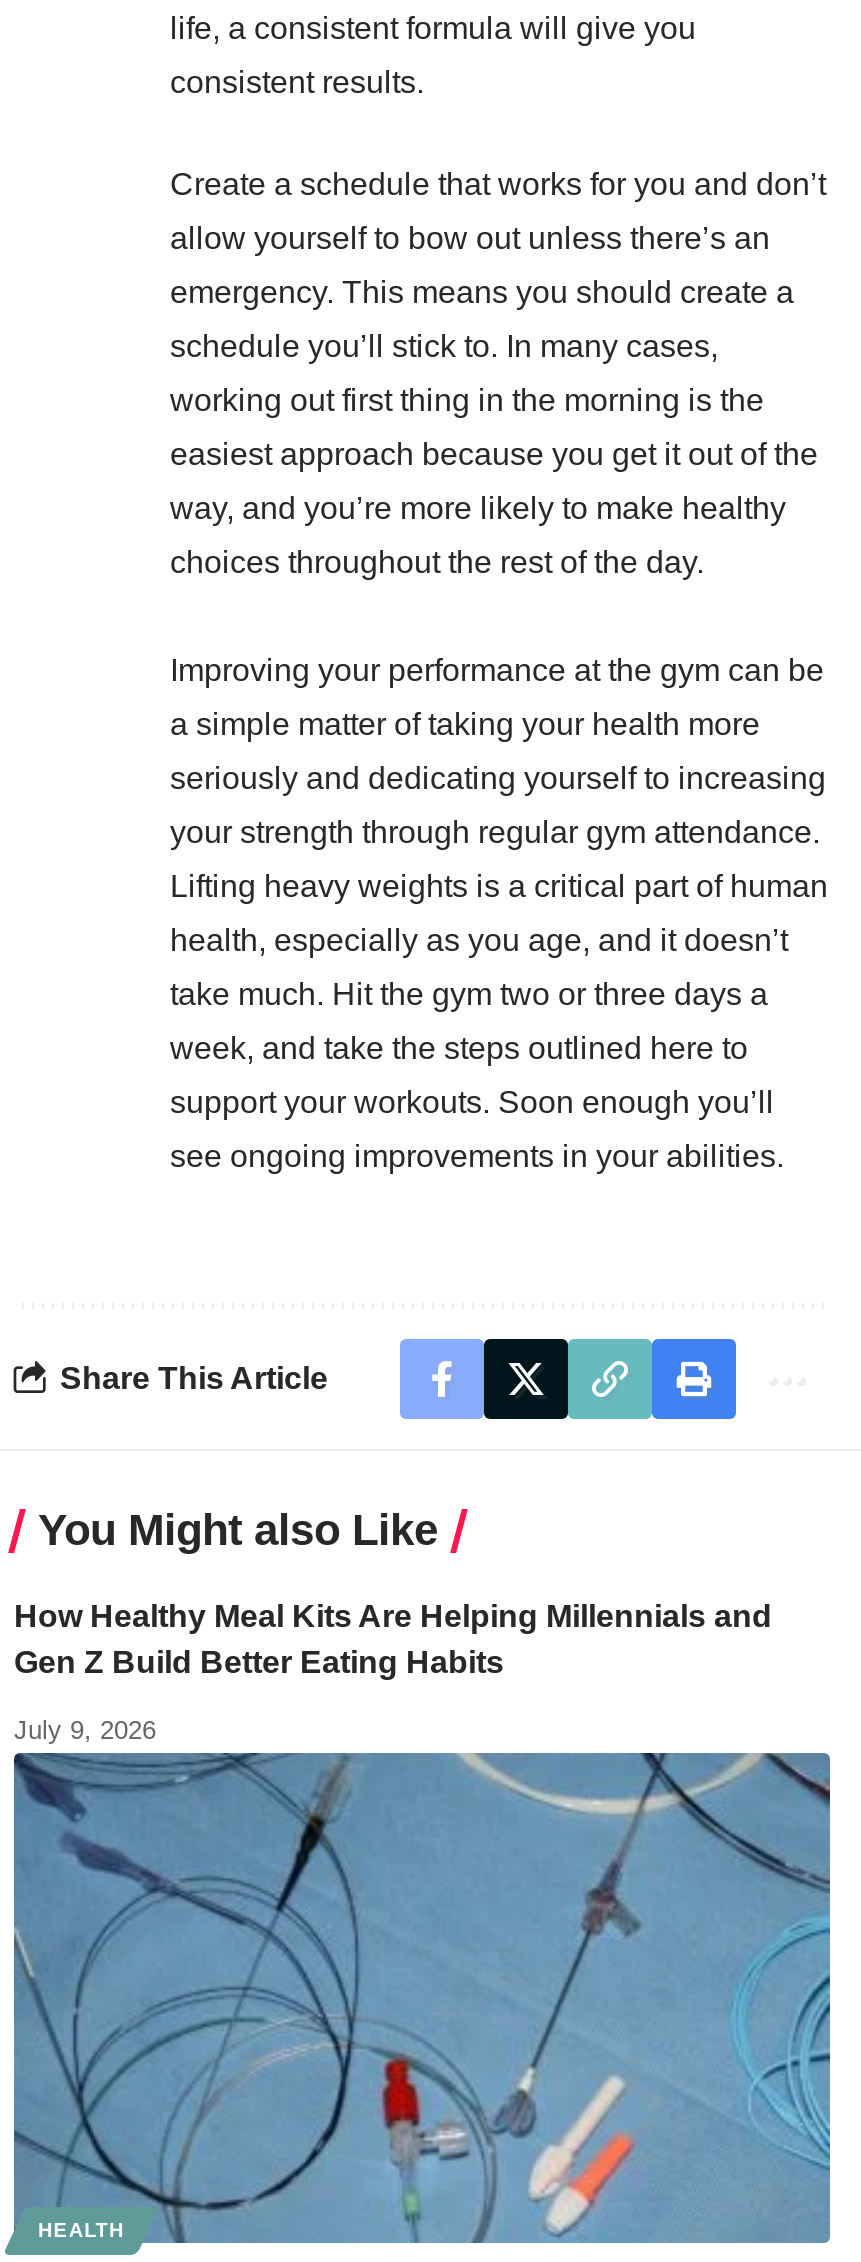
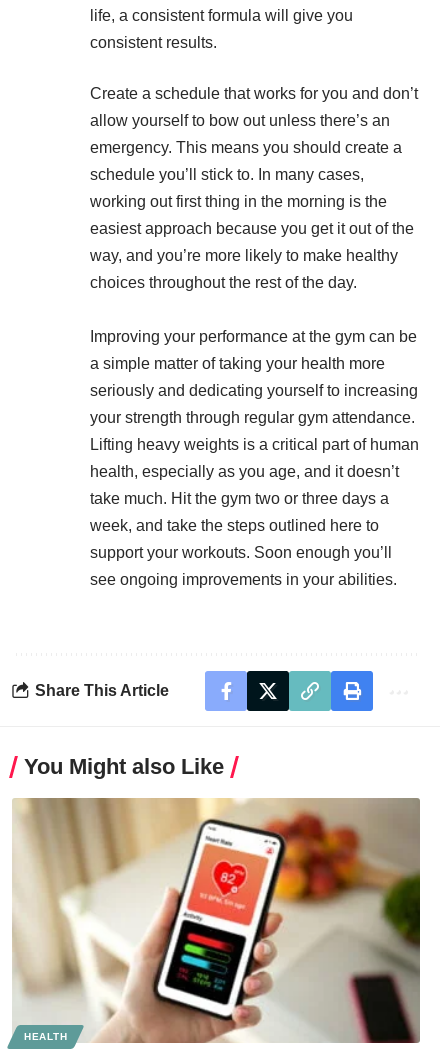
[14,1599,772,1745] How Healthy Meal Kits Are Helping Millennials and | Gen Z Build Better Eating Habits | July 9, 2026 -> none
[12,1751,832,2245] [image] -> [12,798,421,1044] [image]

